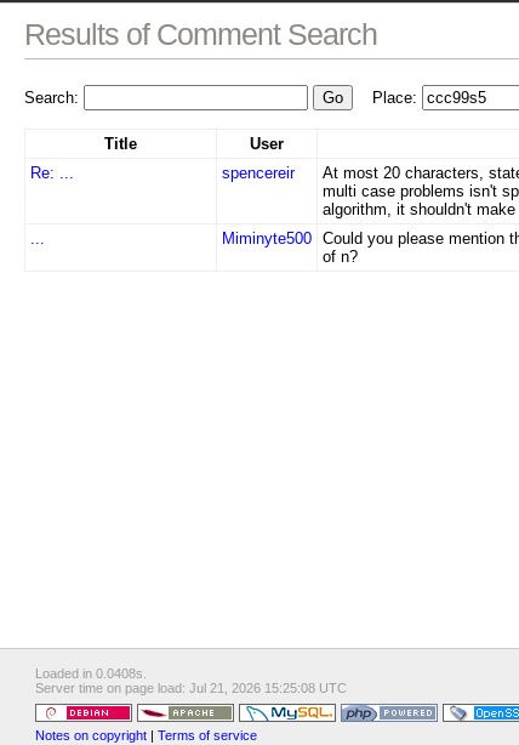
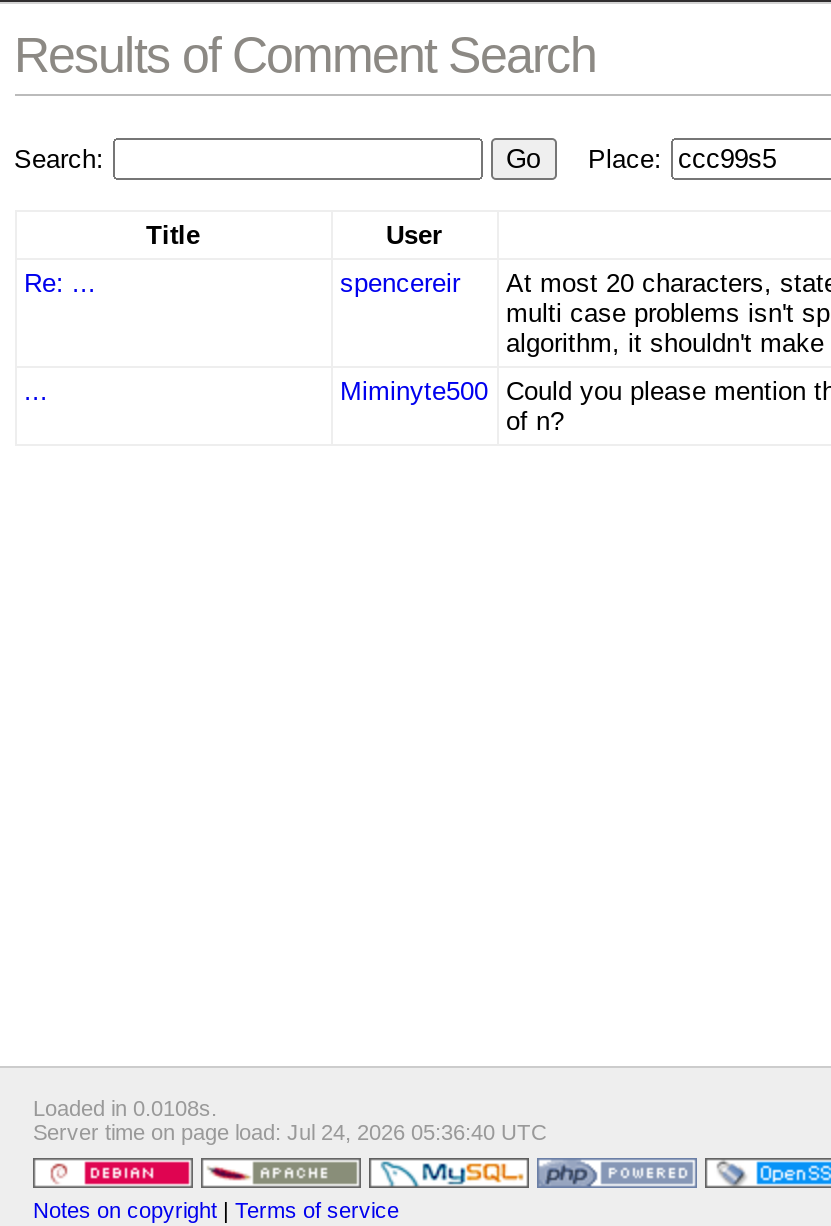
[35,666,147,680] Loaded in 0.0408s. -> [33,1095,217,1119] Loaded in 0.0108s.
[35,680,347,695] Server time on page load: Jul 21, 2026 15:25:08 UTC -> [33,1119,547,1143] Server time on page load: Jul 24, 2026 05:36:40 UTC

